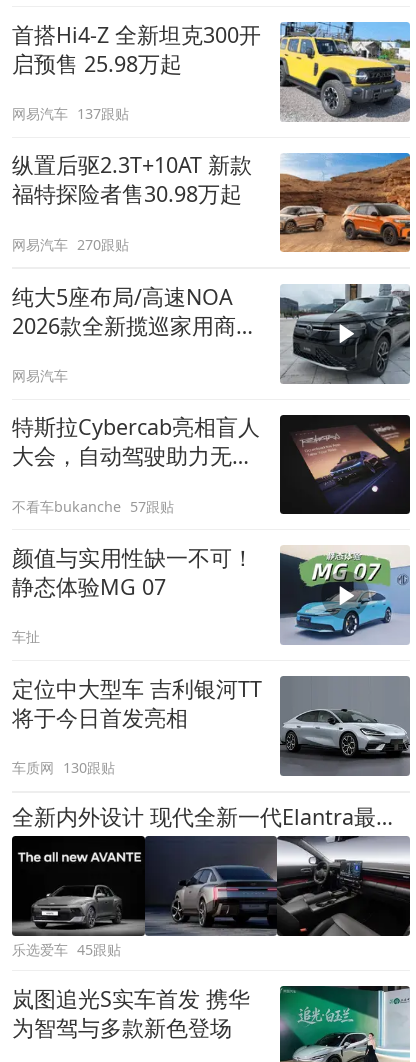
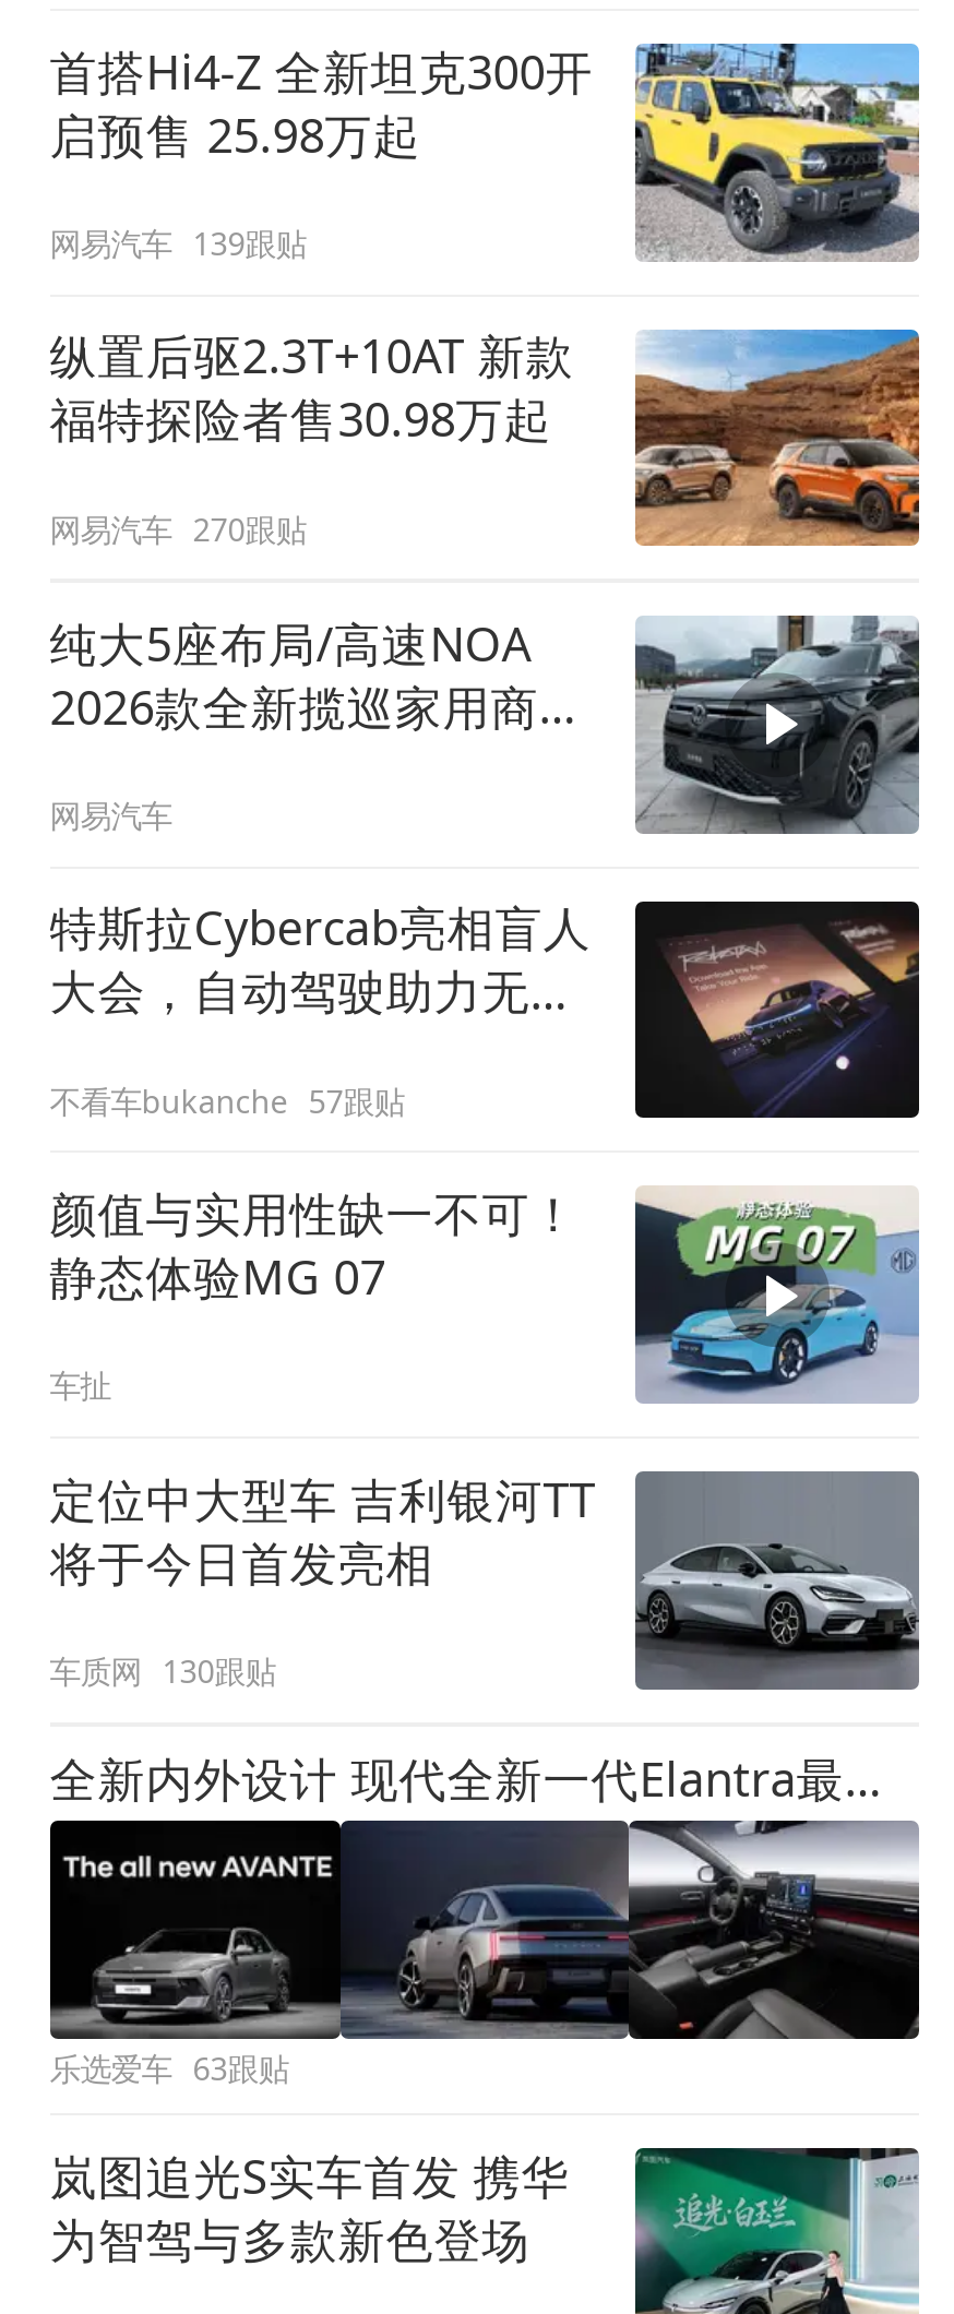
[12,104,129,123] 网易汽车 137跟贴 -> [50,223,306,264] 网易汽车 139跟贴
[12,940,121,959] 乐选爱车 45跟贴 -> [50,2049,289,2090] 乐选爱车 63跟贴

